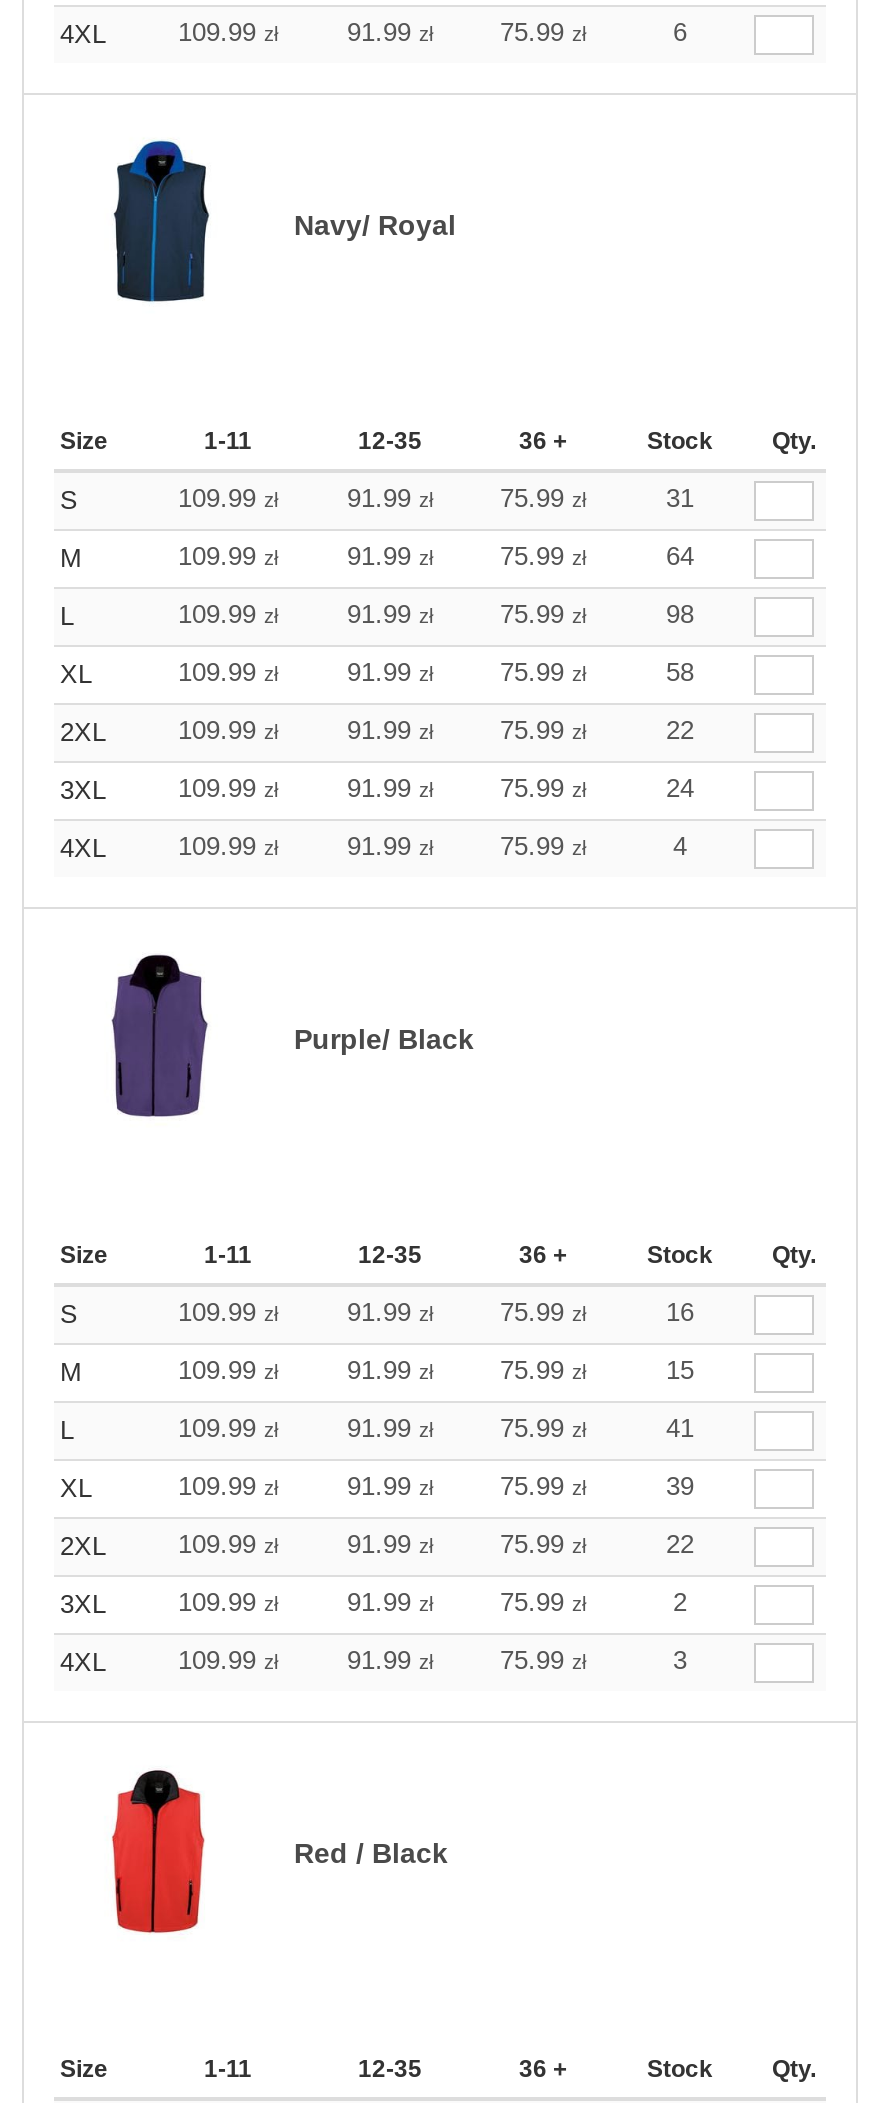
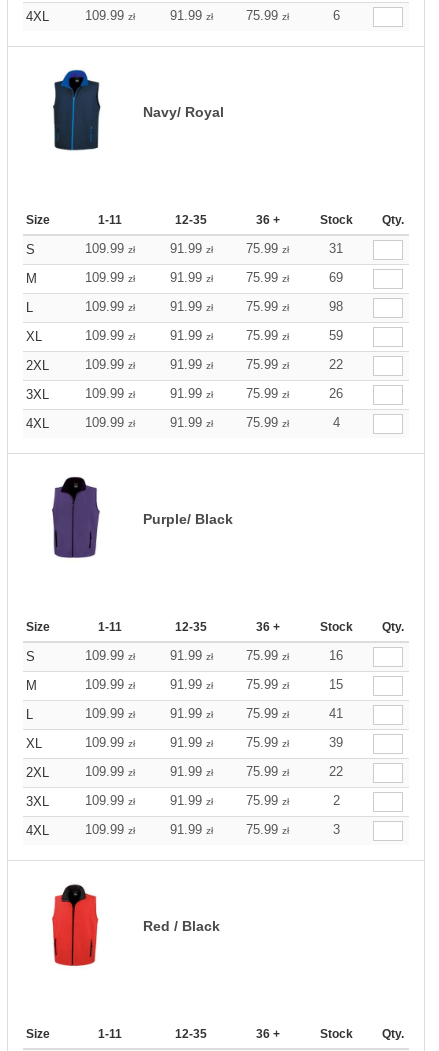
[666,542,694,572] 64 -> [329,270,343,285] 69
[666,658,694,688] 58 -> [329,328,343,343] 59
[666,774,694,804] 24 -> [329,386,343,401] 26

